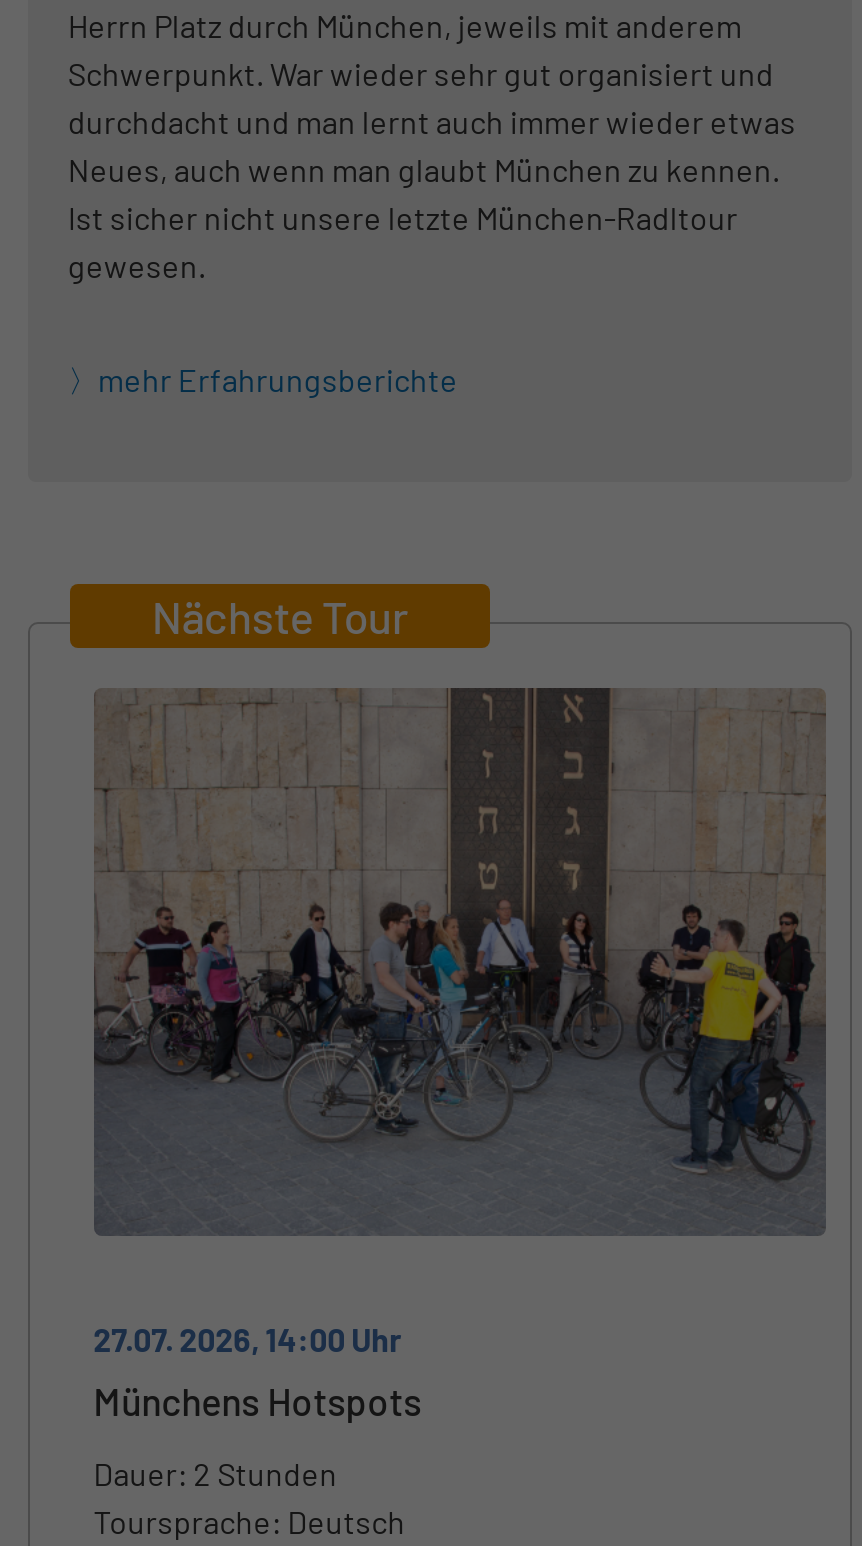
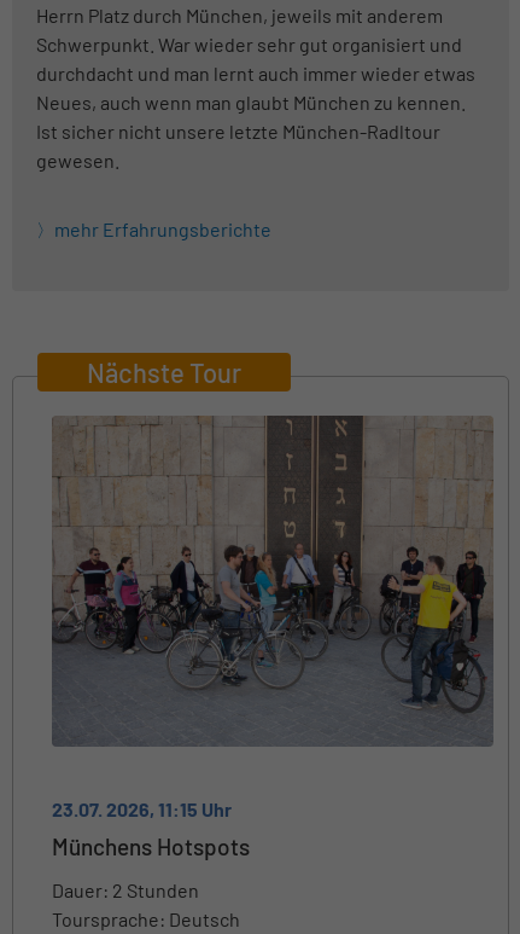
[93,1320,401,1358] 27.07. 2026, 14:00 Uhr -> [51,798,231,821] 23.07. 2026, 11:15 Uhr

